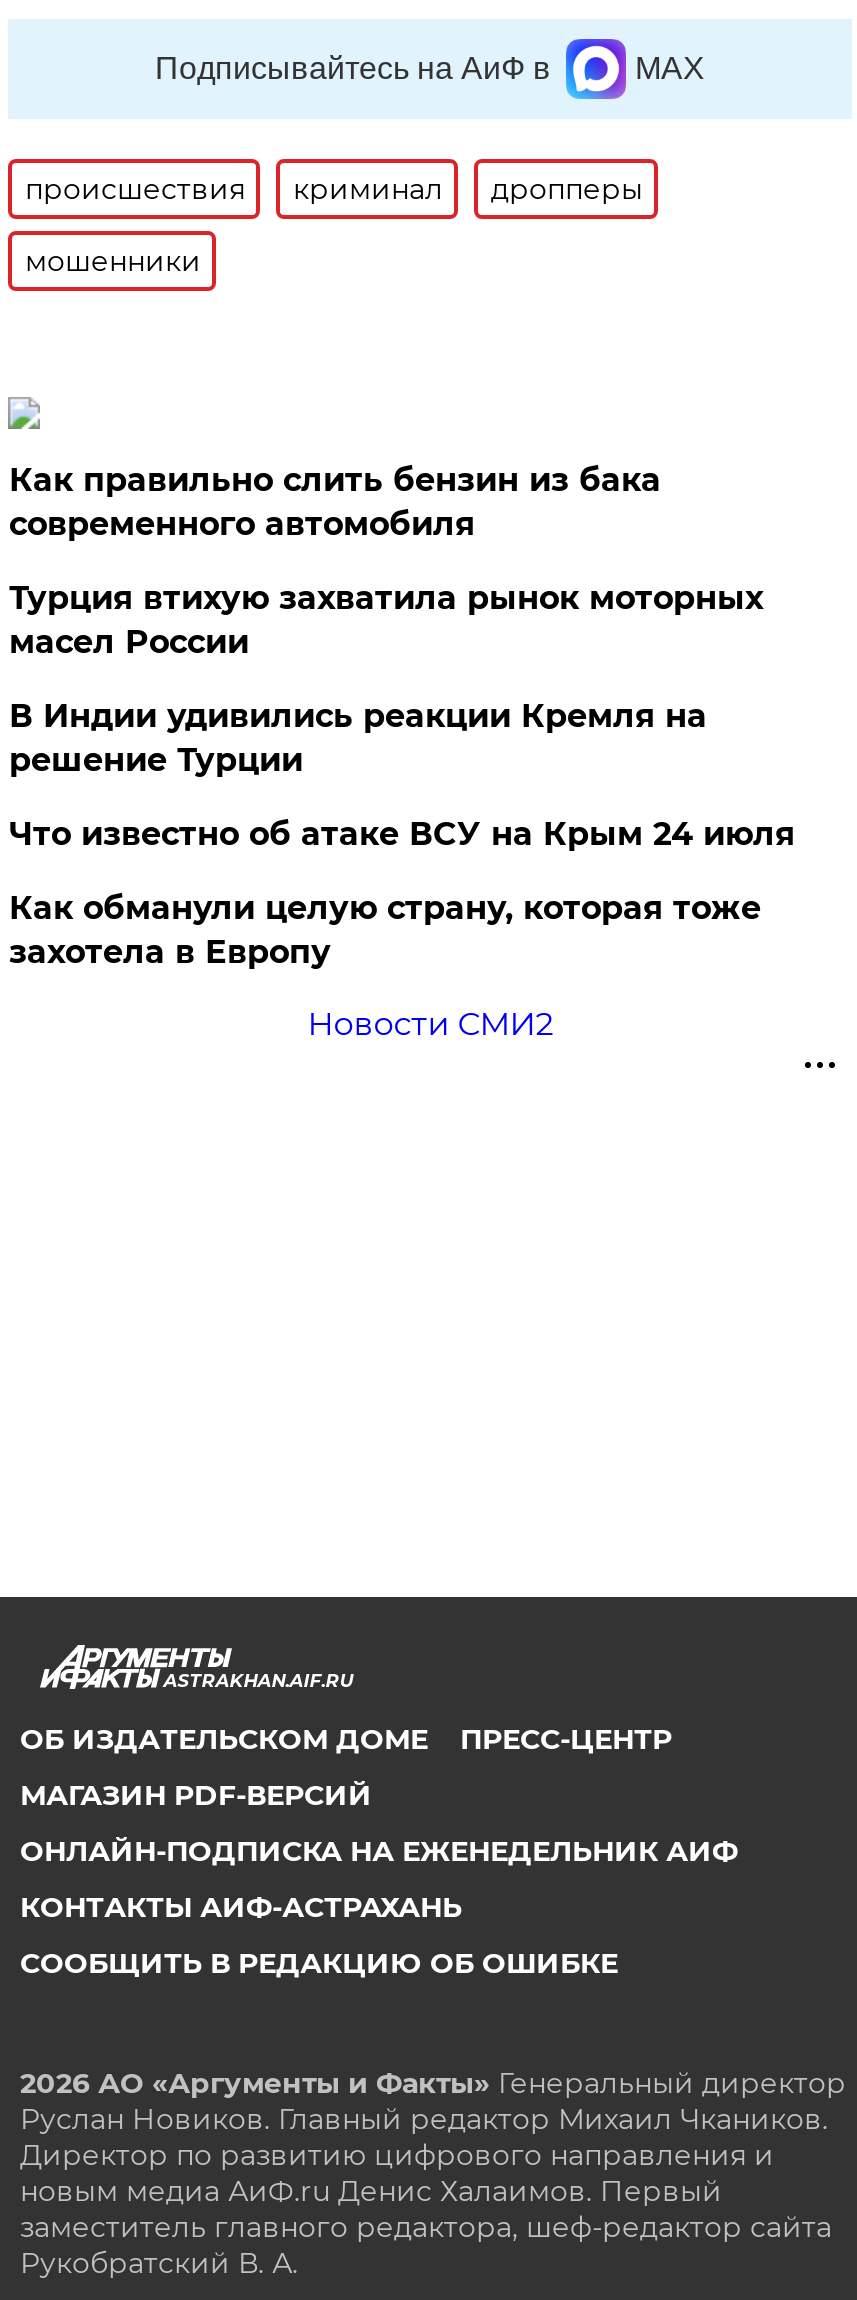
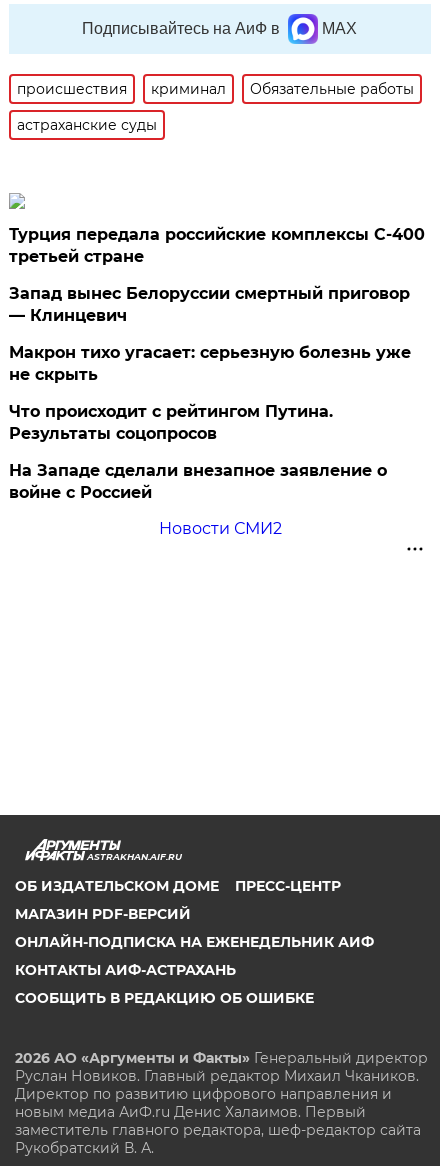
[491,171,643,207] дропперы -> [250,80,414,98] Обязательные работы
[25,243,201,279] мошенники -> [17,116,157,134] астраханские суды
[9,461,661,543] Как правильно слить бензин из бака | современного автомобиля -> [9,225,425,266] Турция передала российские комплексы С-400 | третьей стране
[9,579,763,661] Турция втихую захватила рынок моторных | масел России -> [9,284,410,325] Запад вынес Белоруссии смертный приговор | — Клинцевич
[9,697,707,779] В Индии удивились реакции Кремля на | решение Турции -> [9,343,411,384] Макрон тихо угасает: серьезную болезнь уже | не скрыть
[9,815,795,853] Что известно об атаке ВСУ на Крым 24 июля -> [9,402,333,443] Что происходит с рейтингом Путина. | Результаты соцопросов
[9,889,761,971] Как обманули целую страну, которая тоже | захотела в Европу -> [9,461,387,502] На Западе сделали внезапное заявление о | войне с Россией

